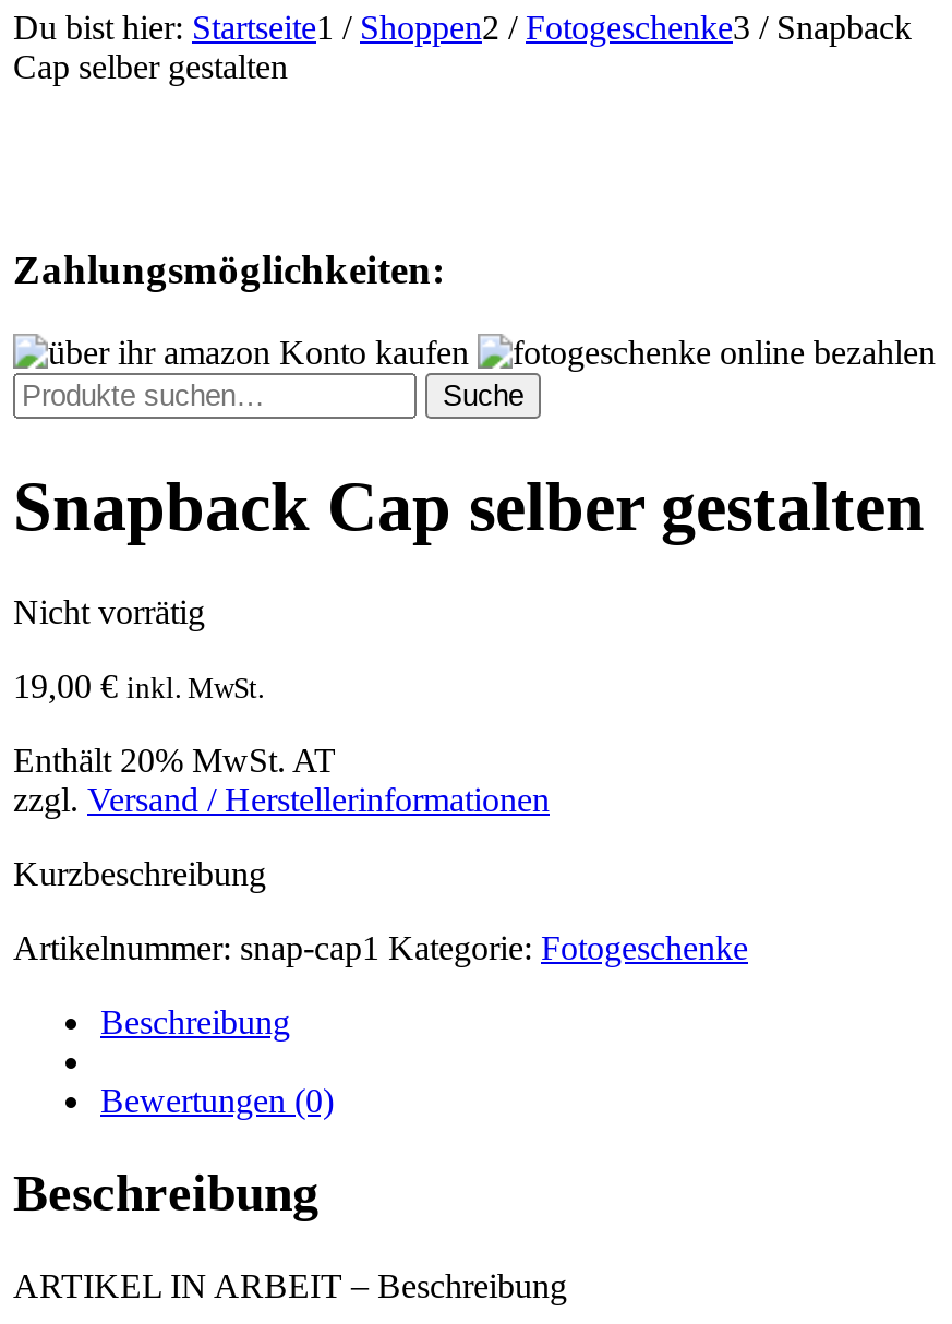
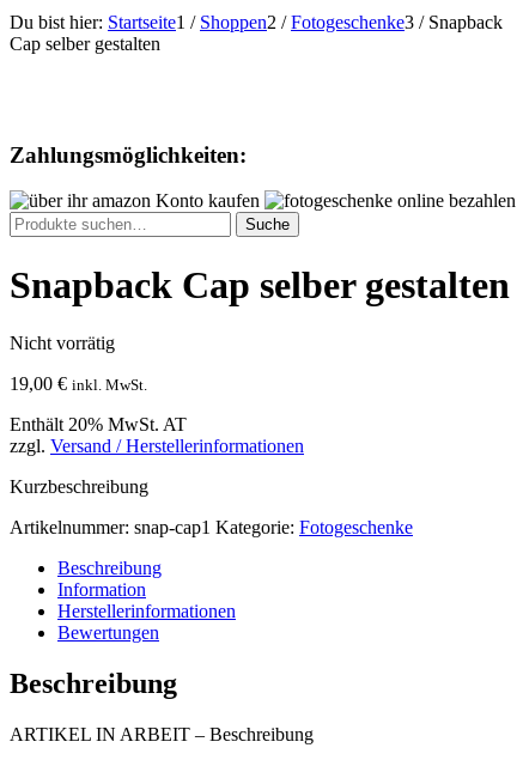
[100,1083,334,1120] Bewertungen (0) -> [57,580,236,643] Information | Herstellerinformationen | Bewertungen

